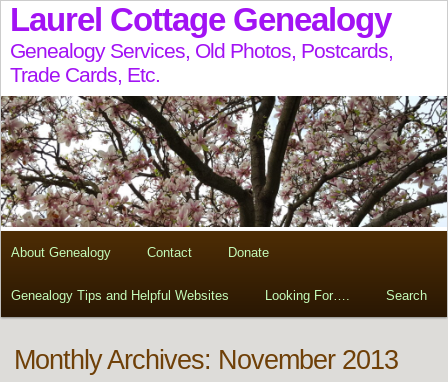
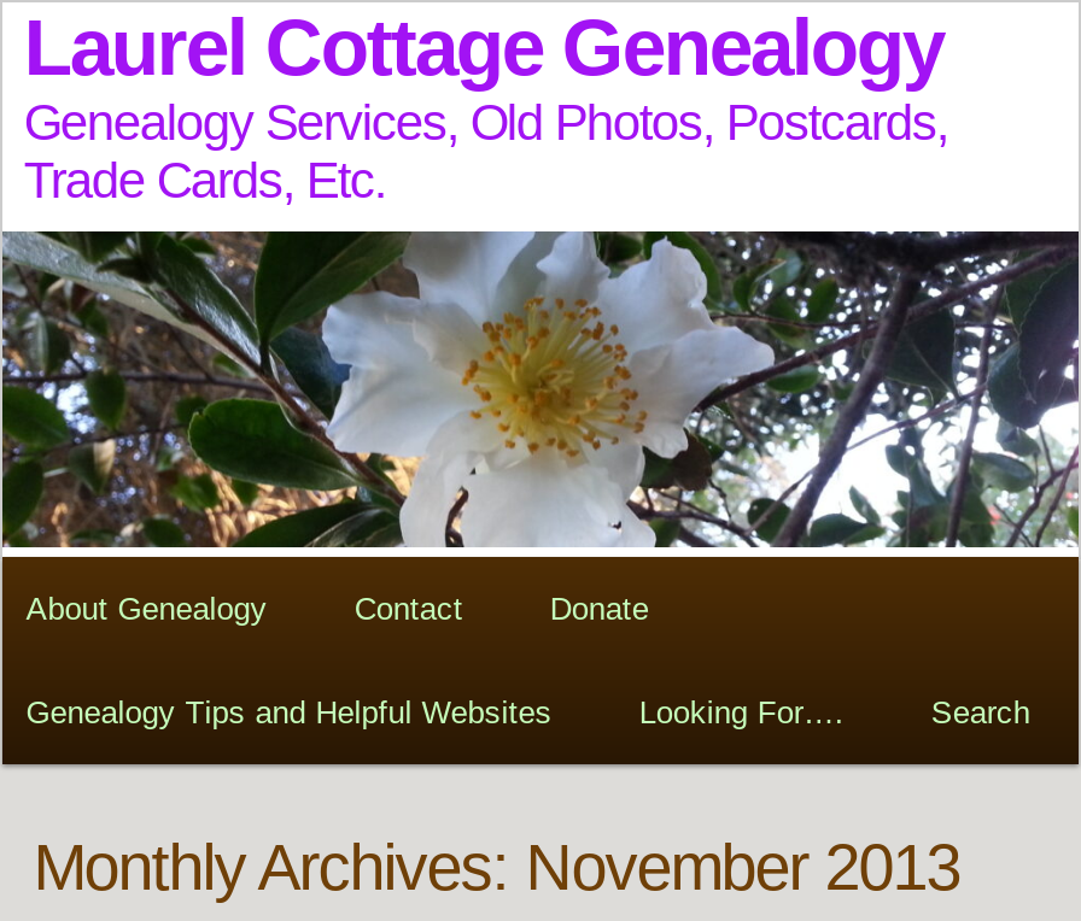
[3,95,445,228] [image] -> [7,229,1074,550] [image]

